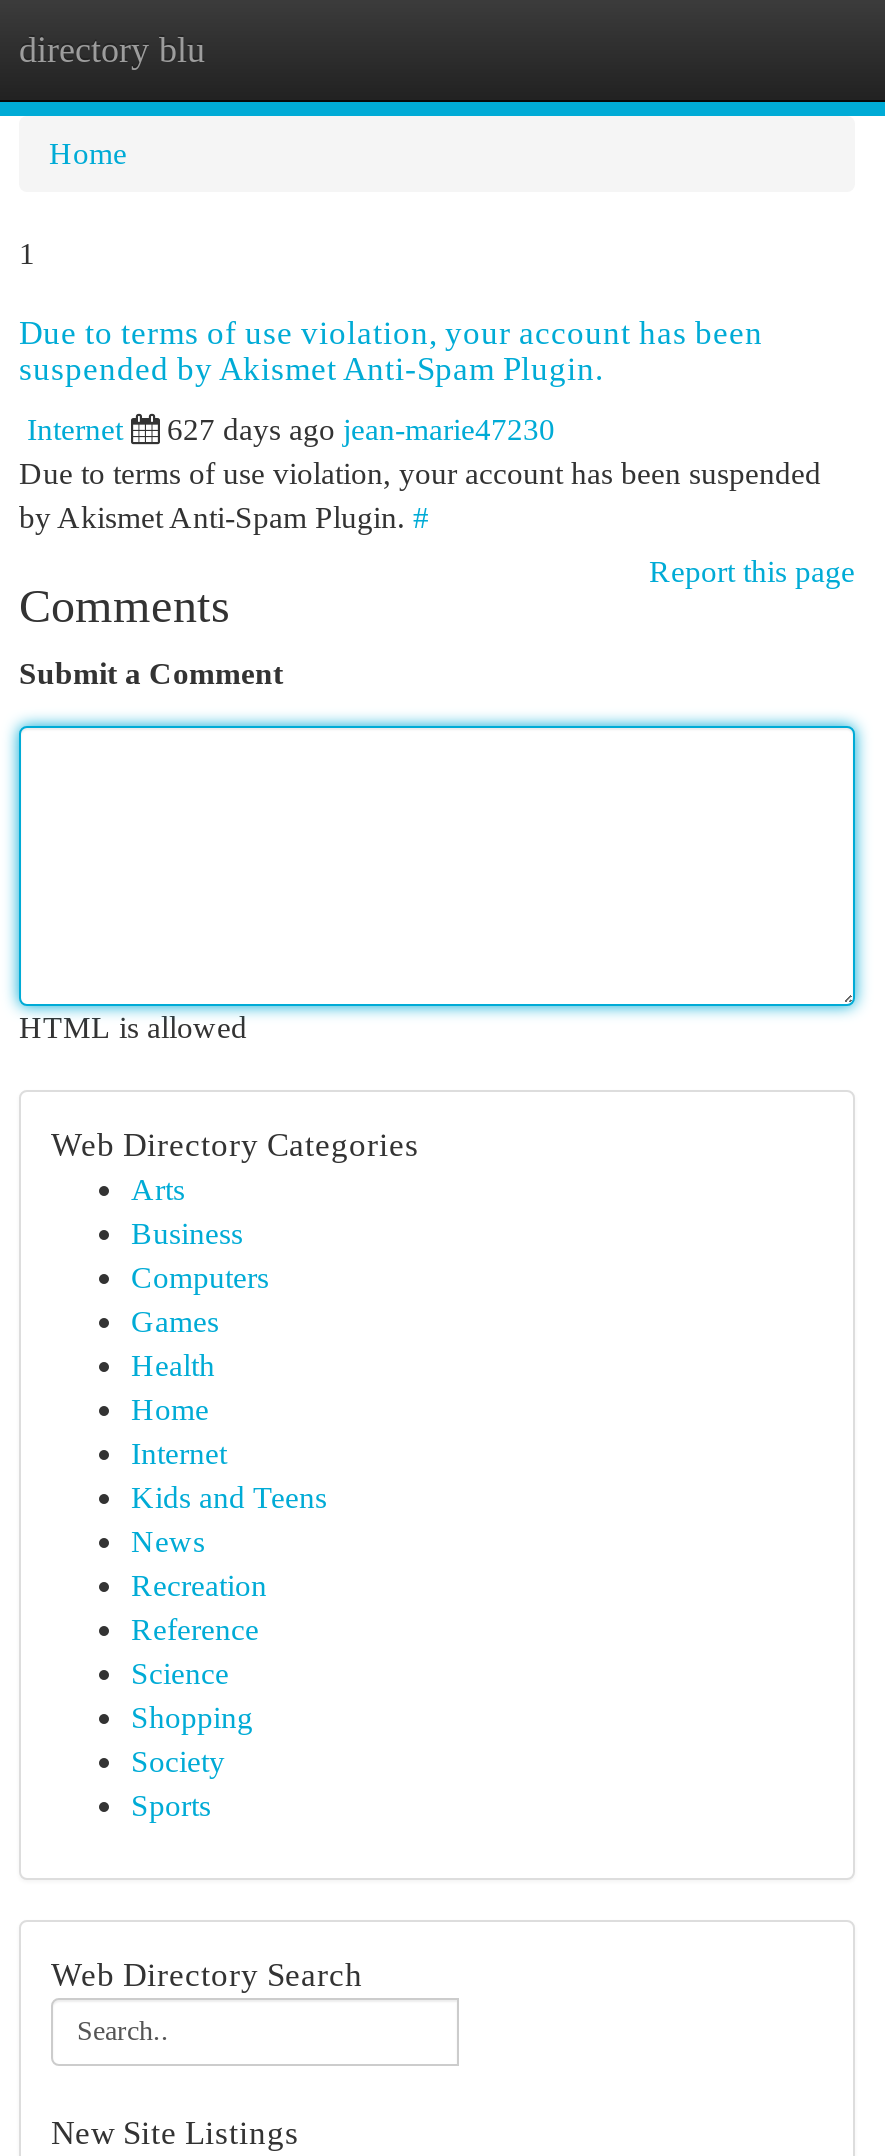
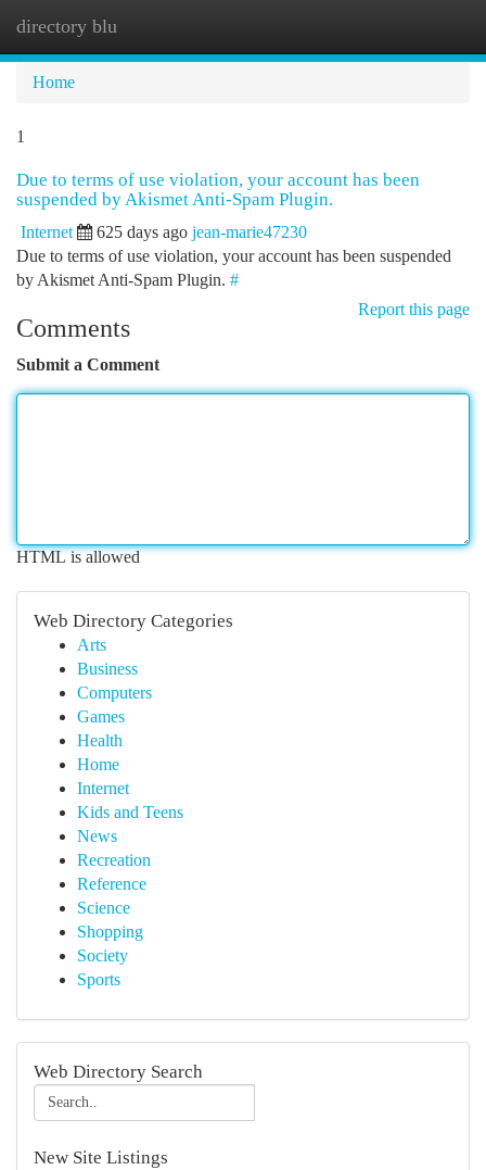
[167,412,555,446] 627 days ago jean-marie47230 -> [97,223,307,241] 625 days ago jean-marie47230

